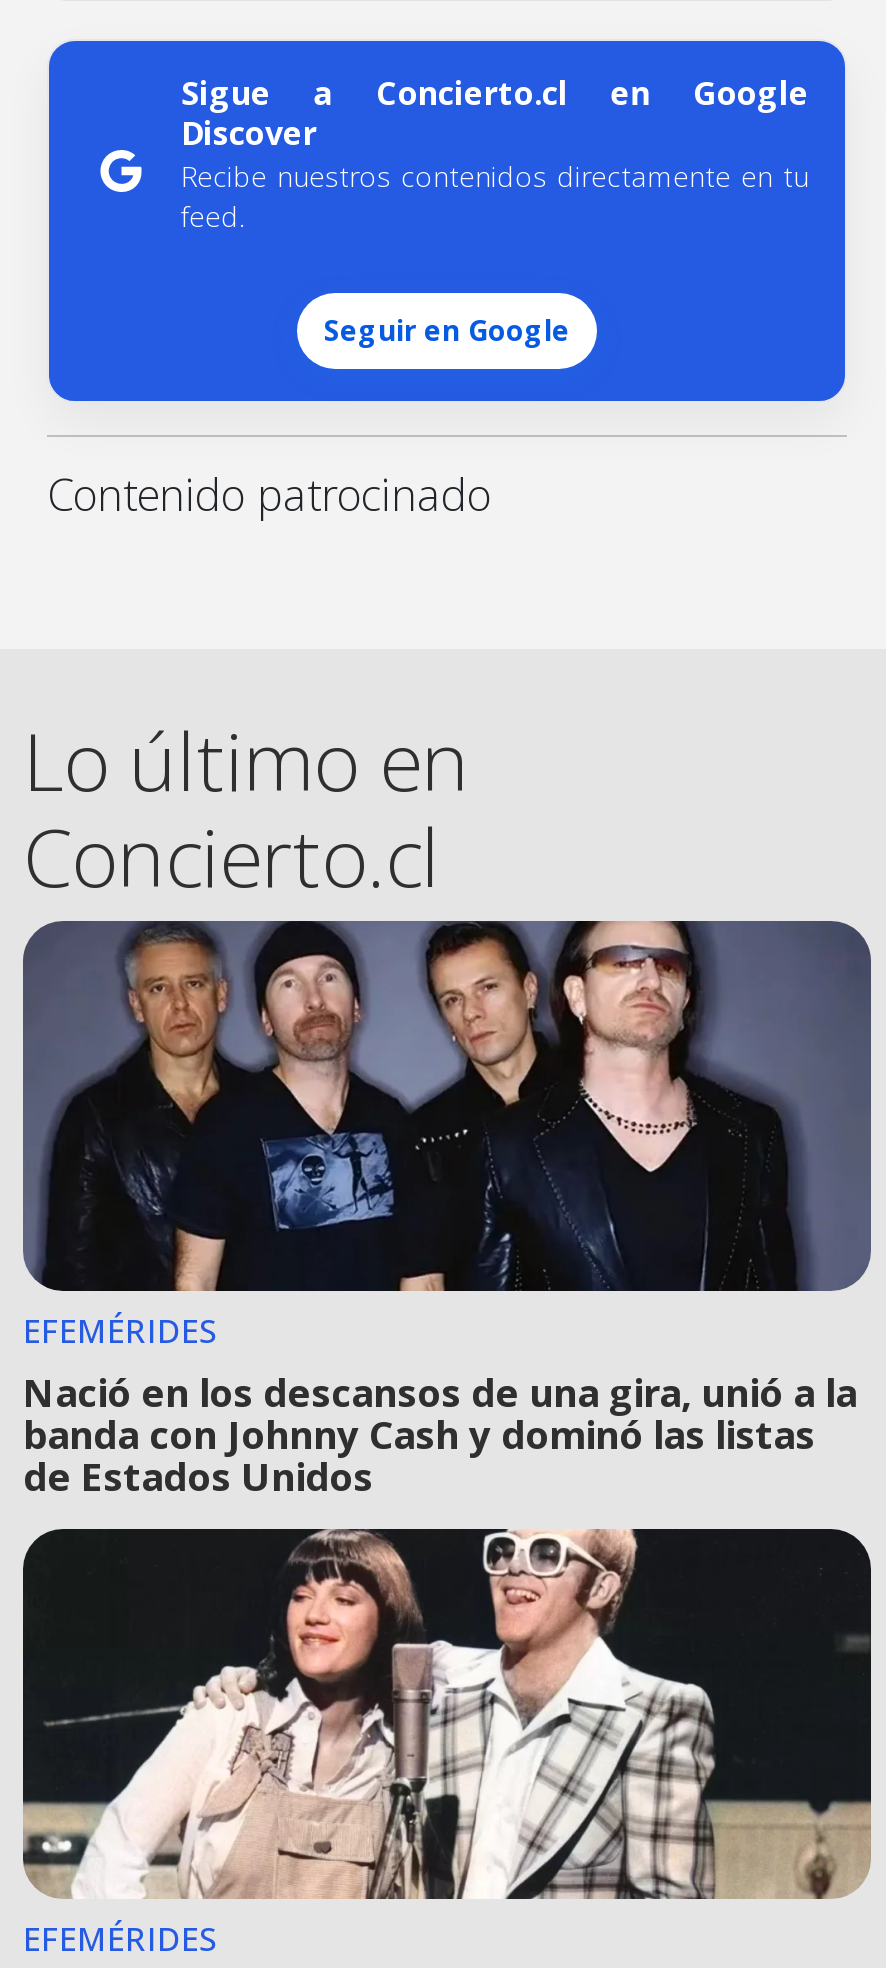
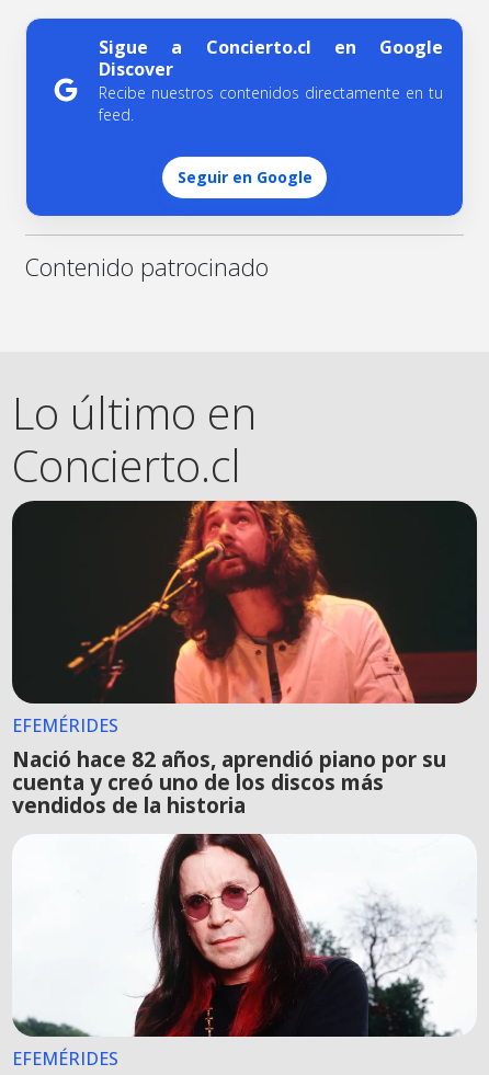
[21,920,871,1502] [image] | Nació en los descansos de una gira, unió a la | banda con Johnny Cash y dominó las listas | de Estados Unidos -> [11,500,477,820] [image] | Nació hace 82 años, aprendió piano por su | cuenta y creó uno de los discos más | vendidos de la historia
[21,1526,873,1900] [image] -> [12,834,477,1038] [image]

